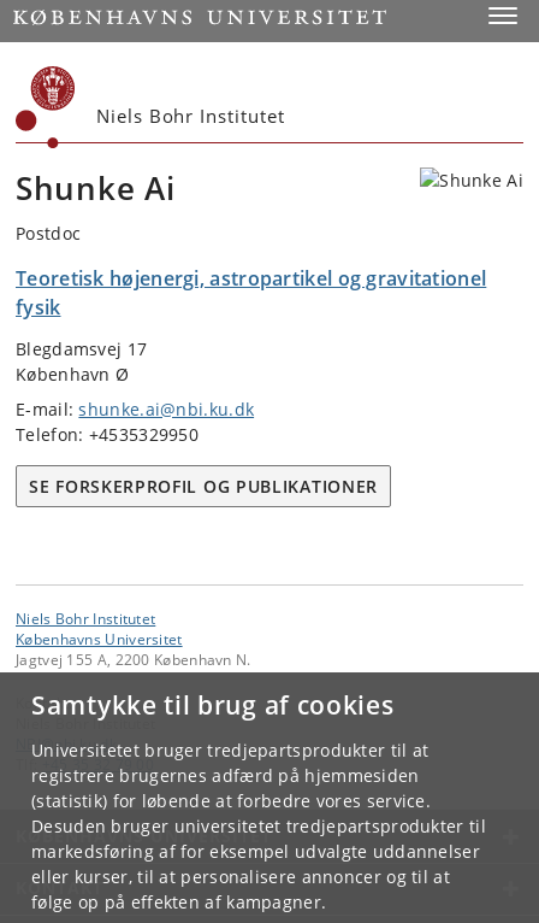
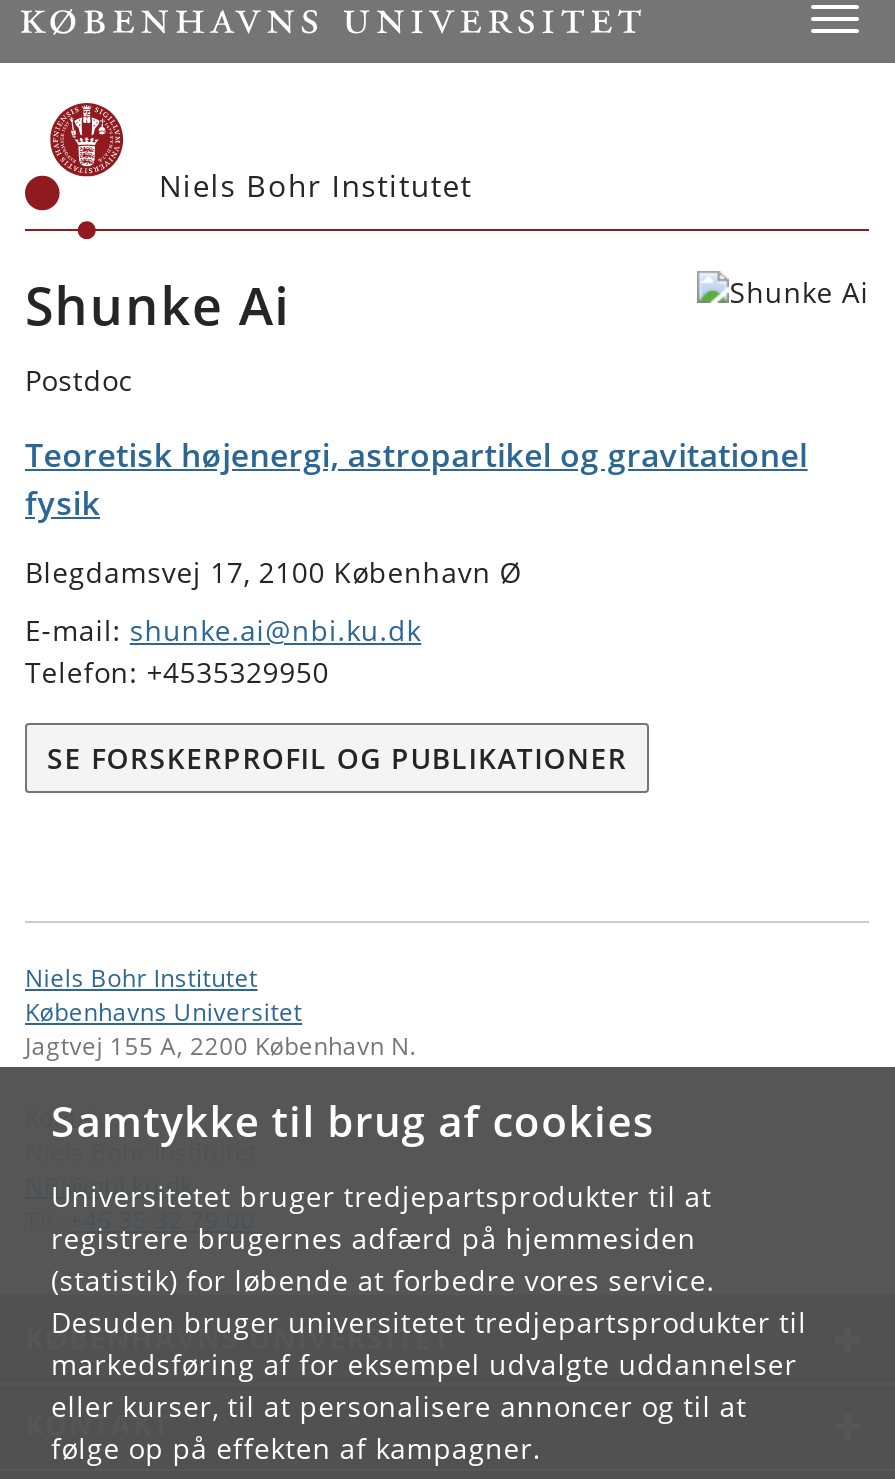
[16,337,147,386] Blegdamsvej 17 | København Ø -> [25,553,522,591] Blegdamsvej 17, 2100 København Ø

